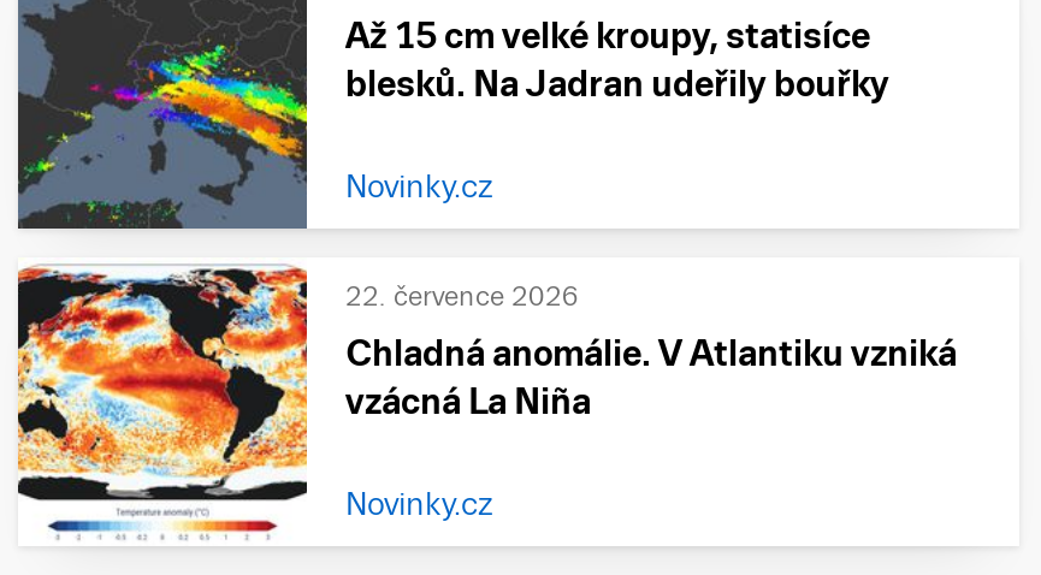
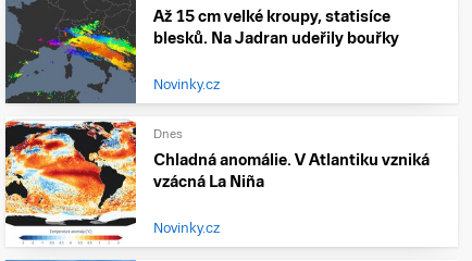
[345,281,579,310] 22. července 2026 -> [153,127,183,140] Dnes

